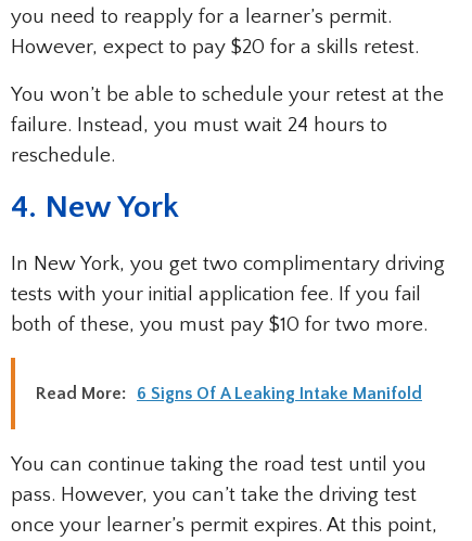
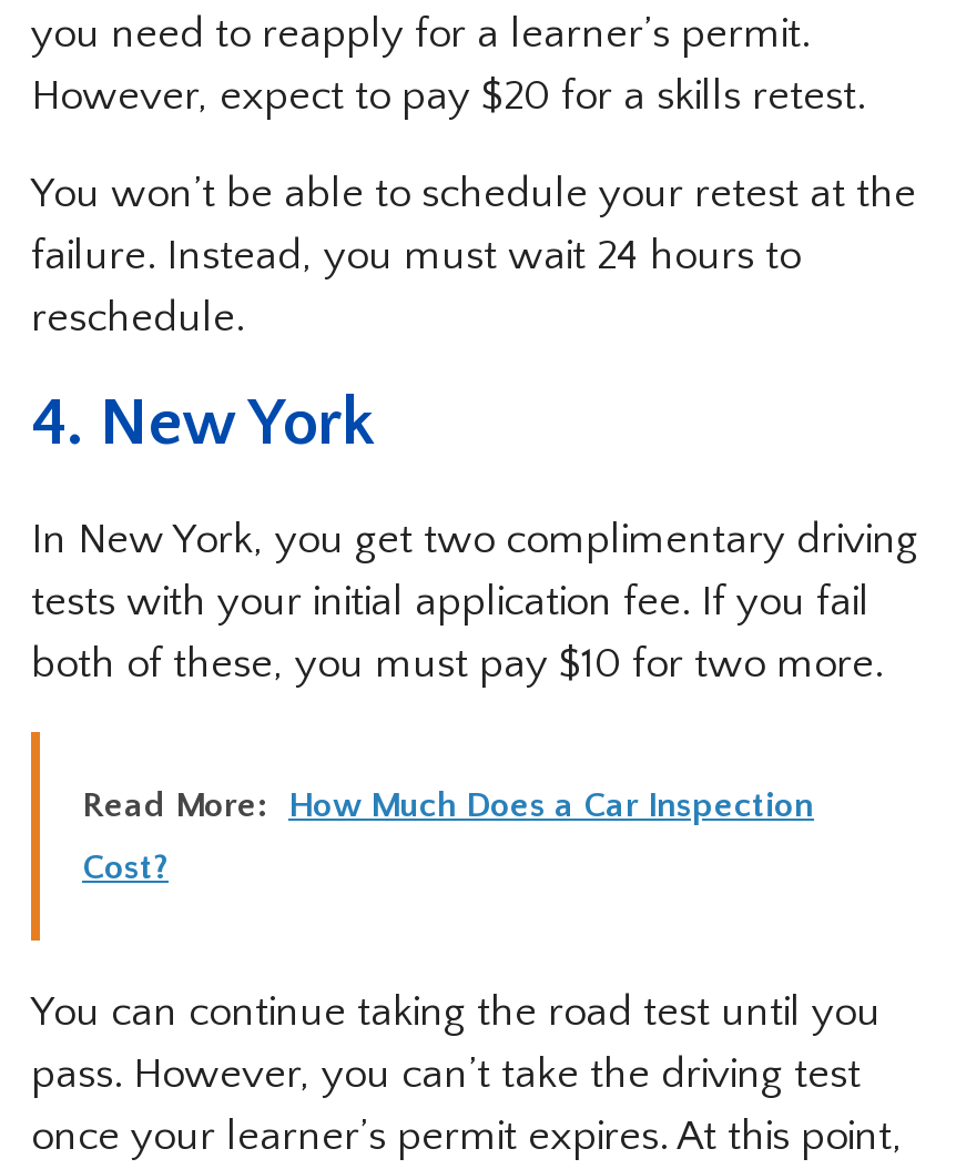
[36,384,422,403] Read More: 6 Signs Of A Leaking Intake Manifold -> [82,785,814,887] Read More: How Much Does a Car Inspection | Cost?

